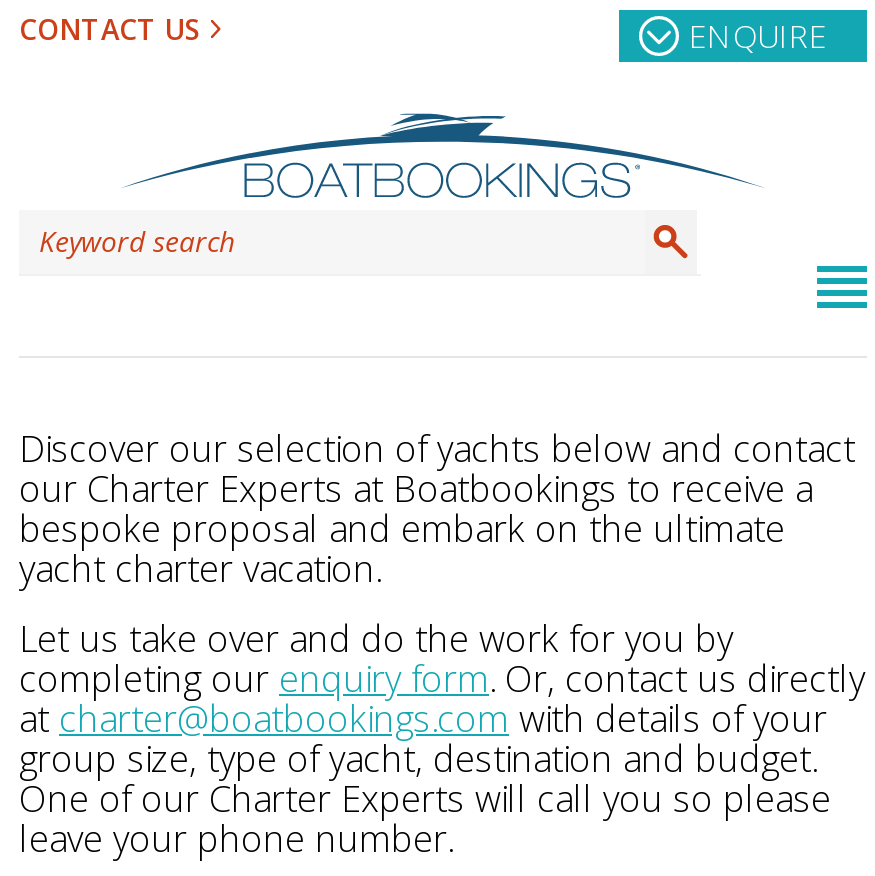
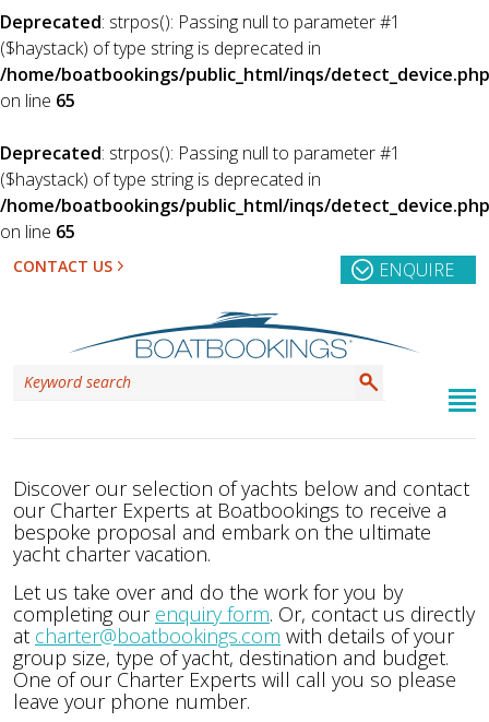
none -> [0,10,489,244] Deprecated: strpos(): Passing null to parameter #1 | ($haystack) of type string is deprecated in | /home/boatbookings/public_html/inqs/detect_device.php | on line 65 | Deprecated: strpos(): Passing null to parameter #1 | ($haystack) of type string is deprecated in | /home/boatbookings/public_html/inqs/detect_device.php | on line 65

